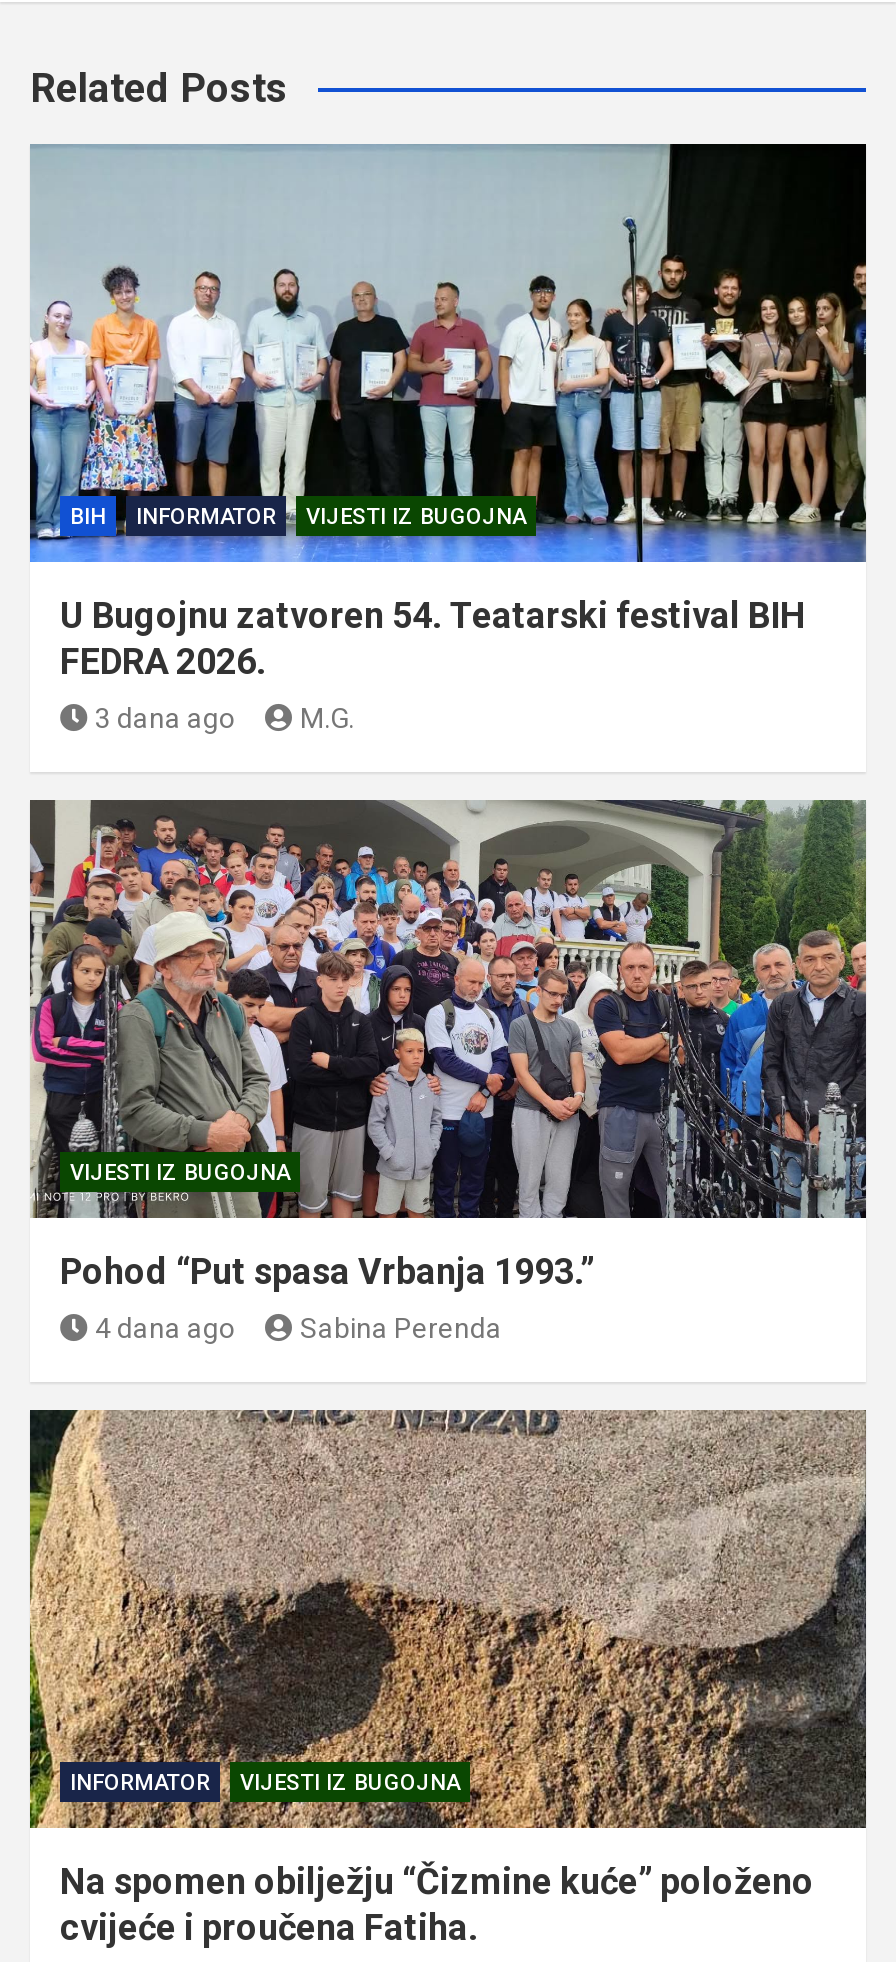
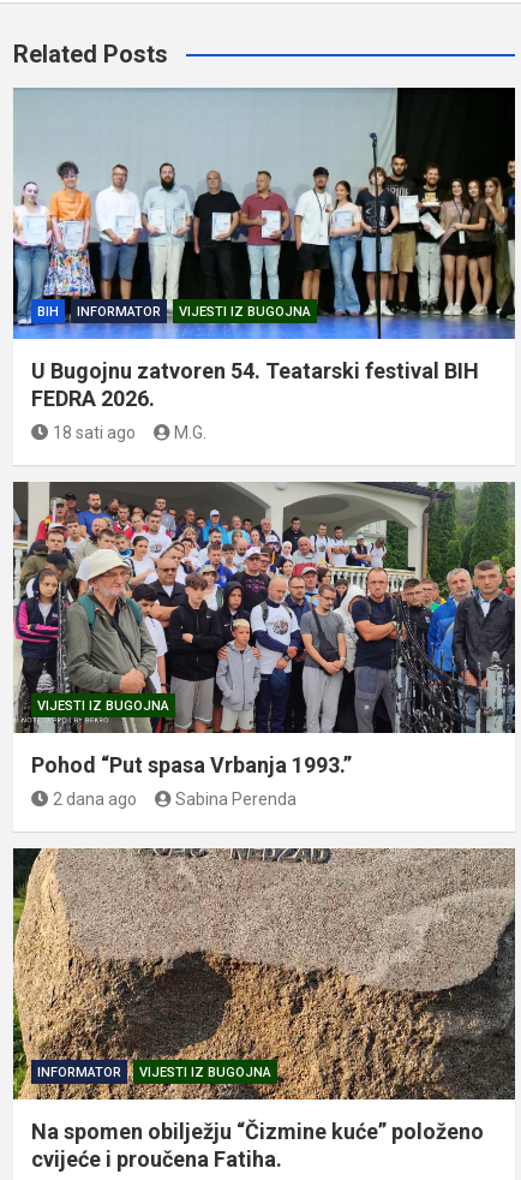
[95,703,235,735] 3 dana ago -> [52,423,135,442] 18 sati ago
[95,1313,235,1345] 4 dana ago -> [52,789,136,808] 2 dana ago

